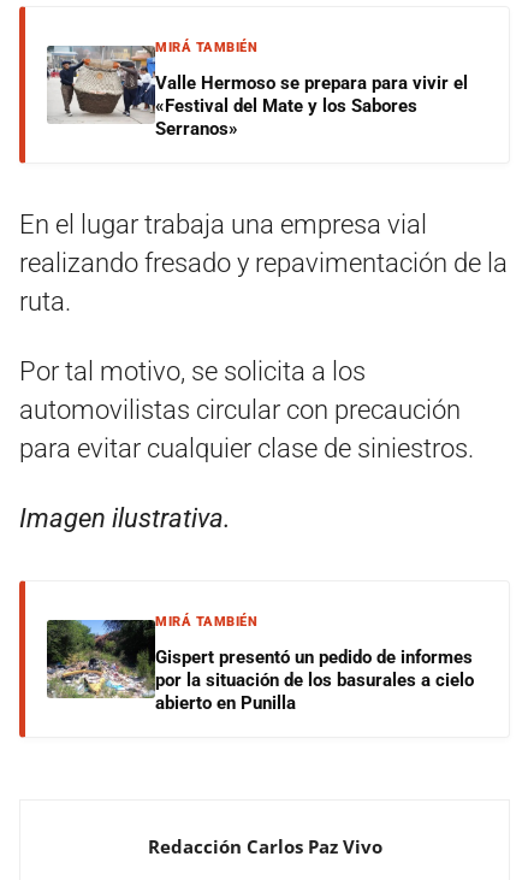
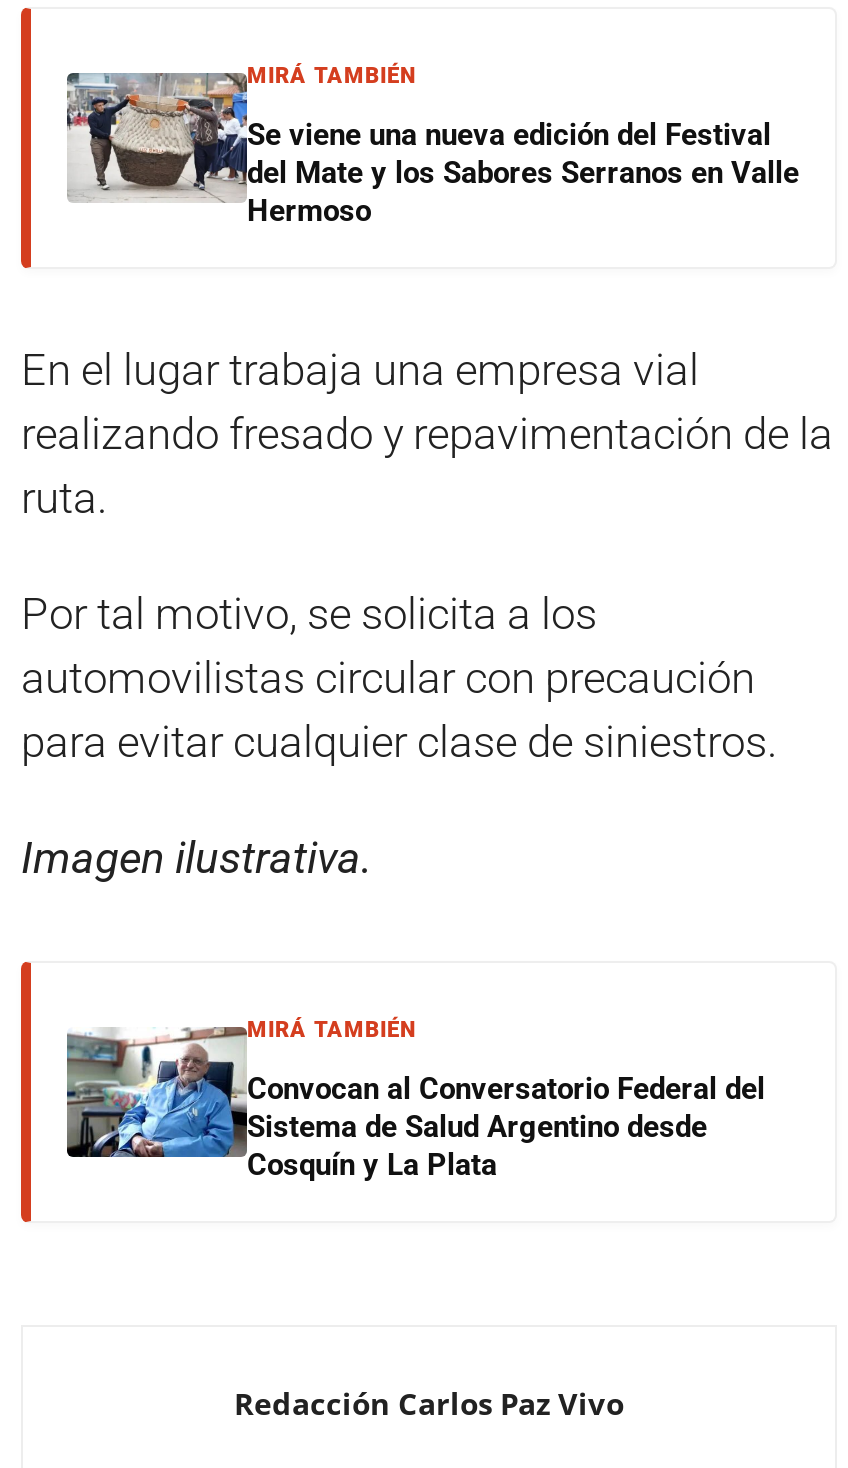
[155,72,468,140] Valle Hermoso se prepara para vivir el | «Festival del Mate y los Sabores | Serranos» -> [247,117,799,229] Se viene una nueva edición del Festival | del Mate y los Sabores Serranos en Valle | Hermoso
[46,619,474,714] [image] | Gispert presentó un pedido de informes | por la situación de los basurales a cielo | abierto en Punilla -> [65,1025,765,1183] [image] | Convocan al Conversatorio Federal del | Sistema de Salud Argentino desde | Cosquín y La Plata

